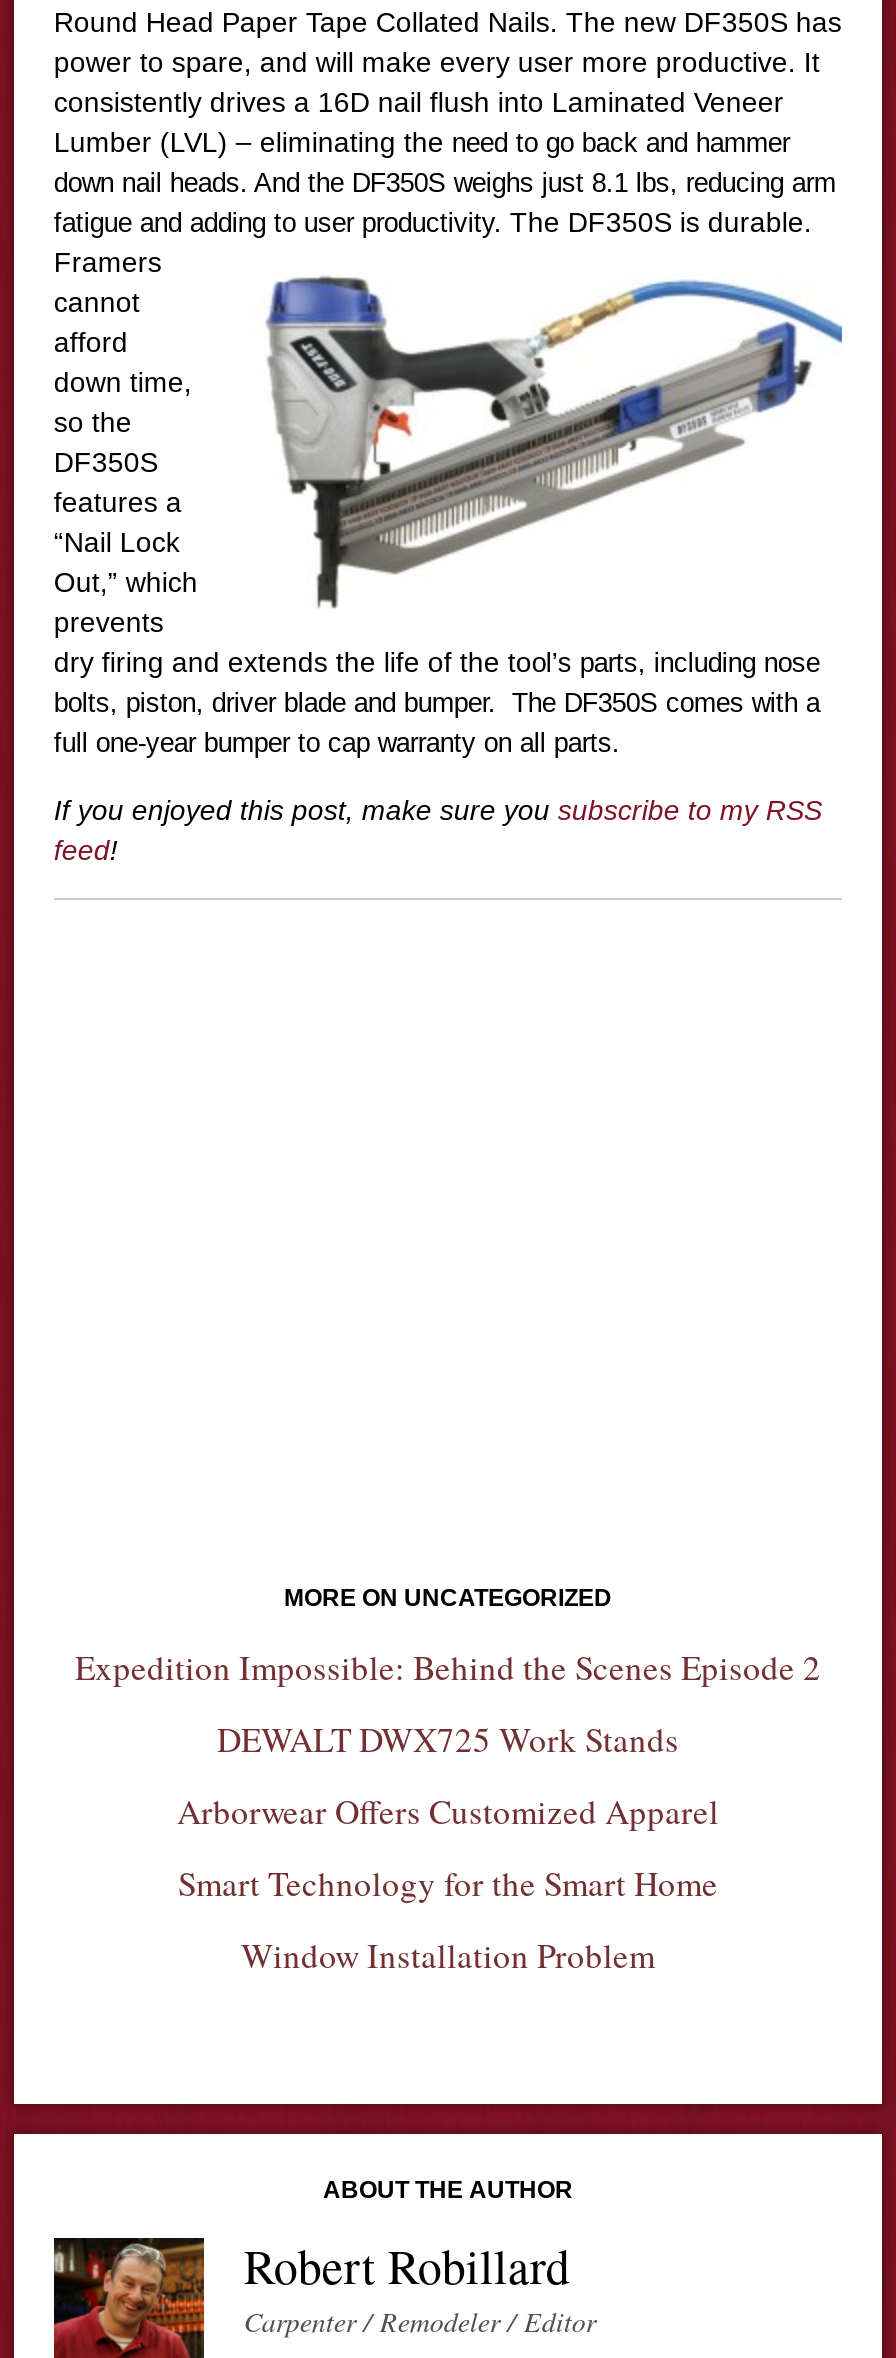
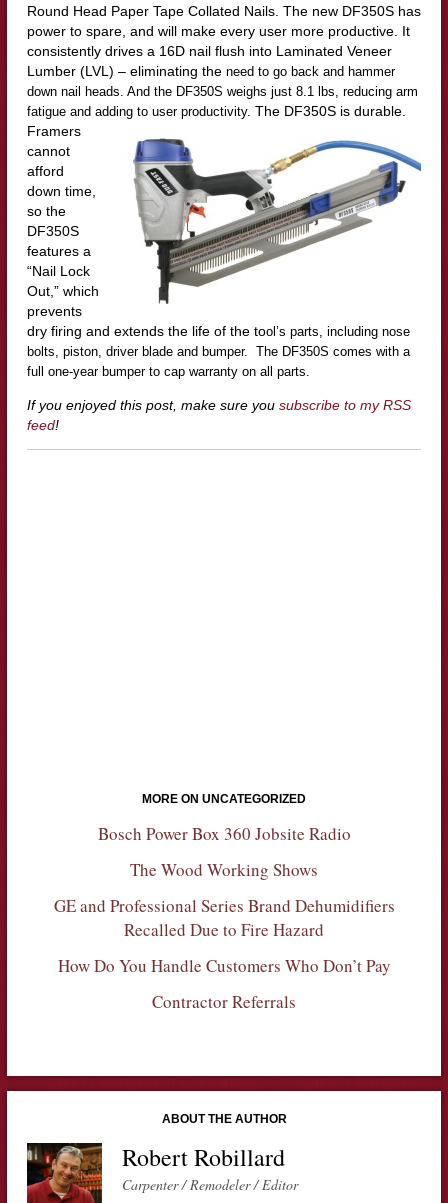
[75,1643,821,1689] Expedition Impossible: Behind the Scenes Episode 2 -> [97,821,350,844] Bosch Power Box 360 Jobsite Radio
[217,1715,679,1761] DEWALT DWX725 Work Stands -> [130,857,318,880] The Wood Working Shows
[177,1787,719,1833] Arborwear Offers Customized Apparel -> [53,893,394,940] GE and Professional Series Brand Dehumidifiers | Recalled Due to Fire Hazard
[178,1859,718,1905] Smart Technology for the Smart Home -> [57,953,390,976] How Do You Handle Customers Who Don’t Pay
[241,1931,655,1977] Window Installation Problem -> [152,989,296,1012] Contractor Referrals

